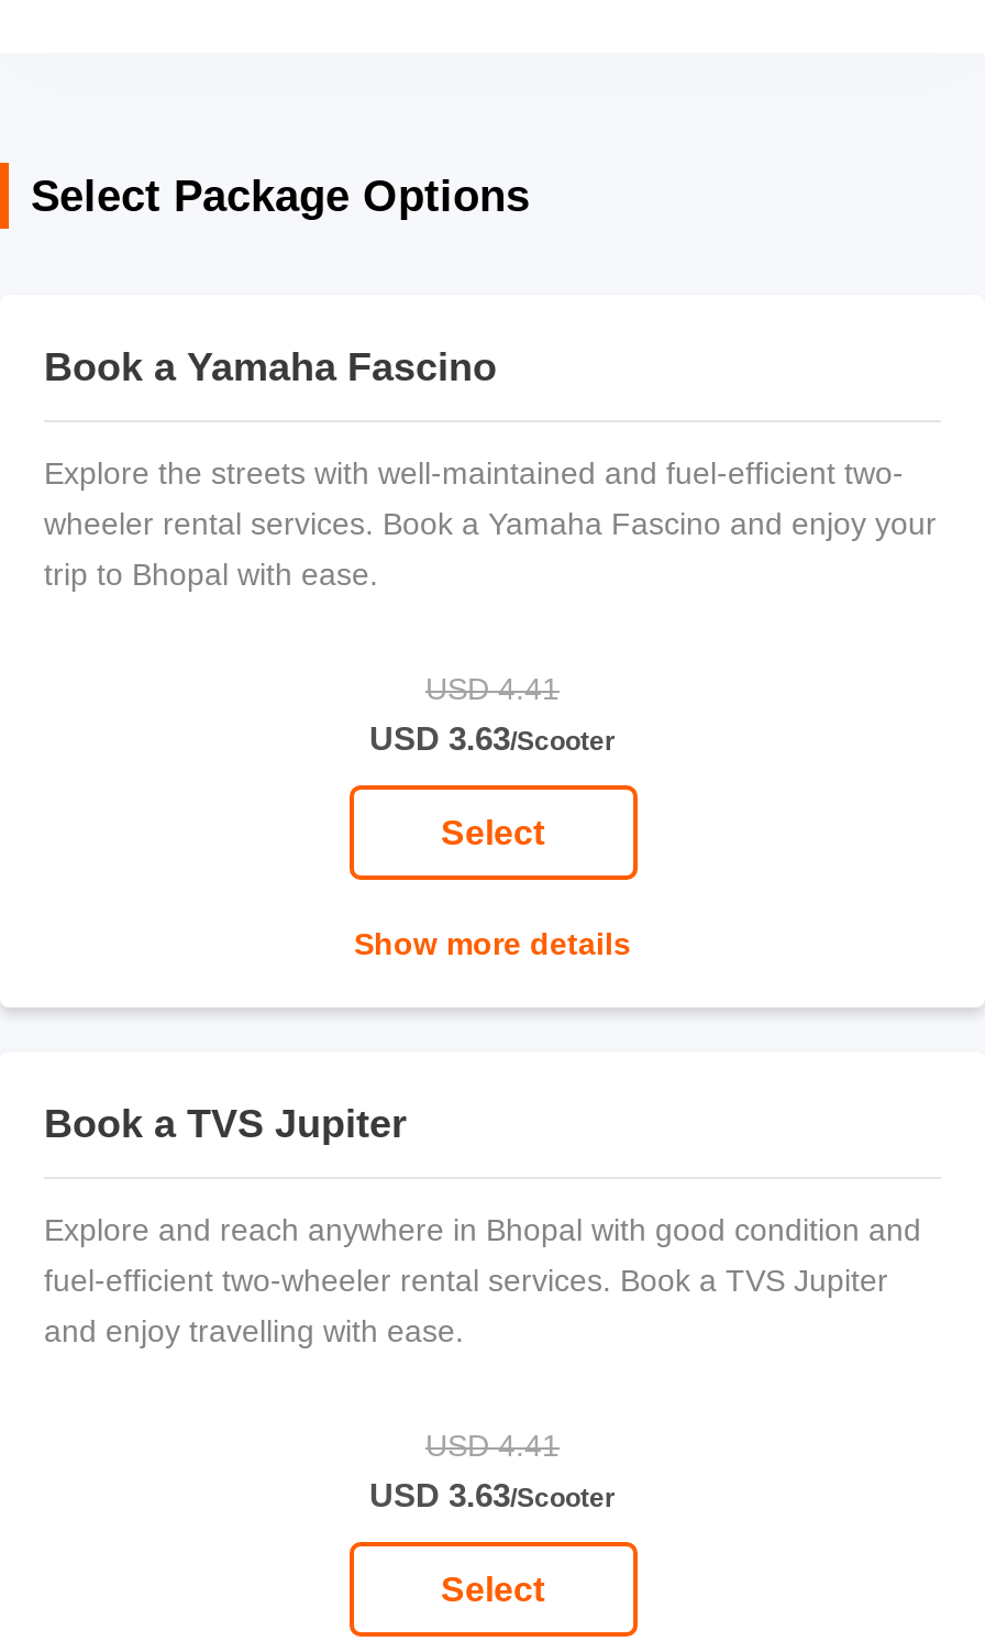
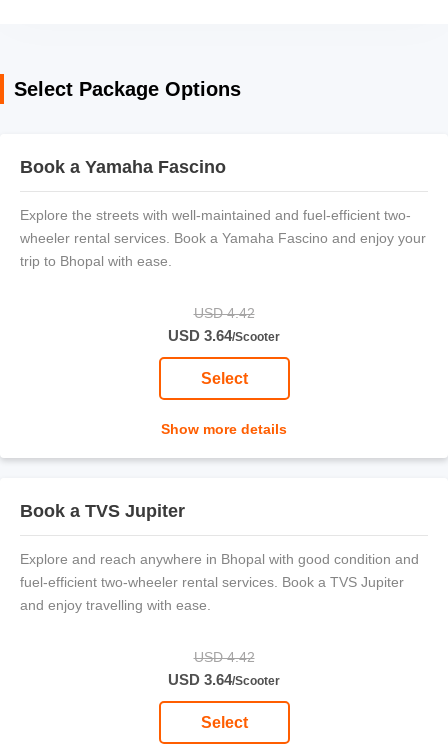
[425,672,560,707] USD 4.41 -> [193,305,254,321] USD 4.42
[369,720,616,758] USD 3.63/Scooter -> [168,327,280,344] USD 3.64/Scooter
[425,1429,560,1464] USD 4.41 -> [193,649,254,665] USD 4.42
[369,1477,616,1514] USD 3.63/Scooter -> [168,671,280,688] USD 3.64/Scooter

